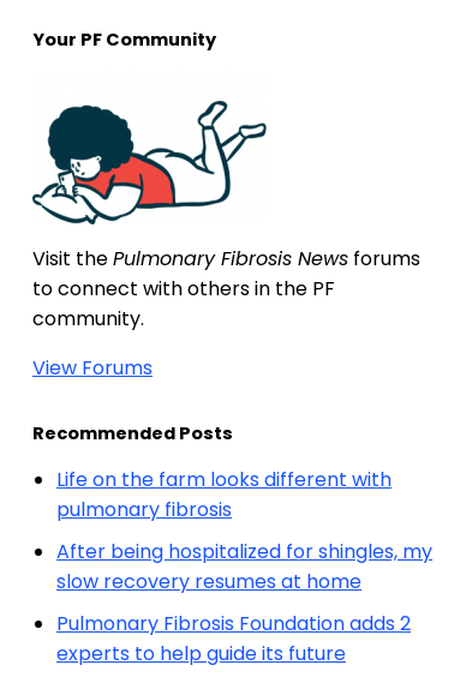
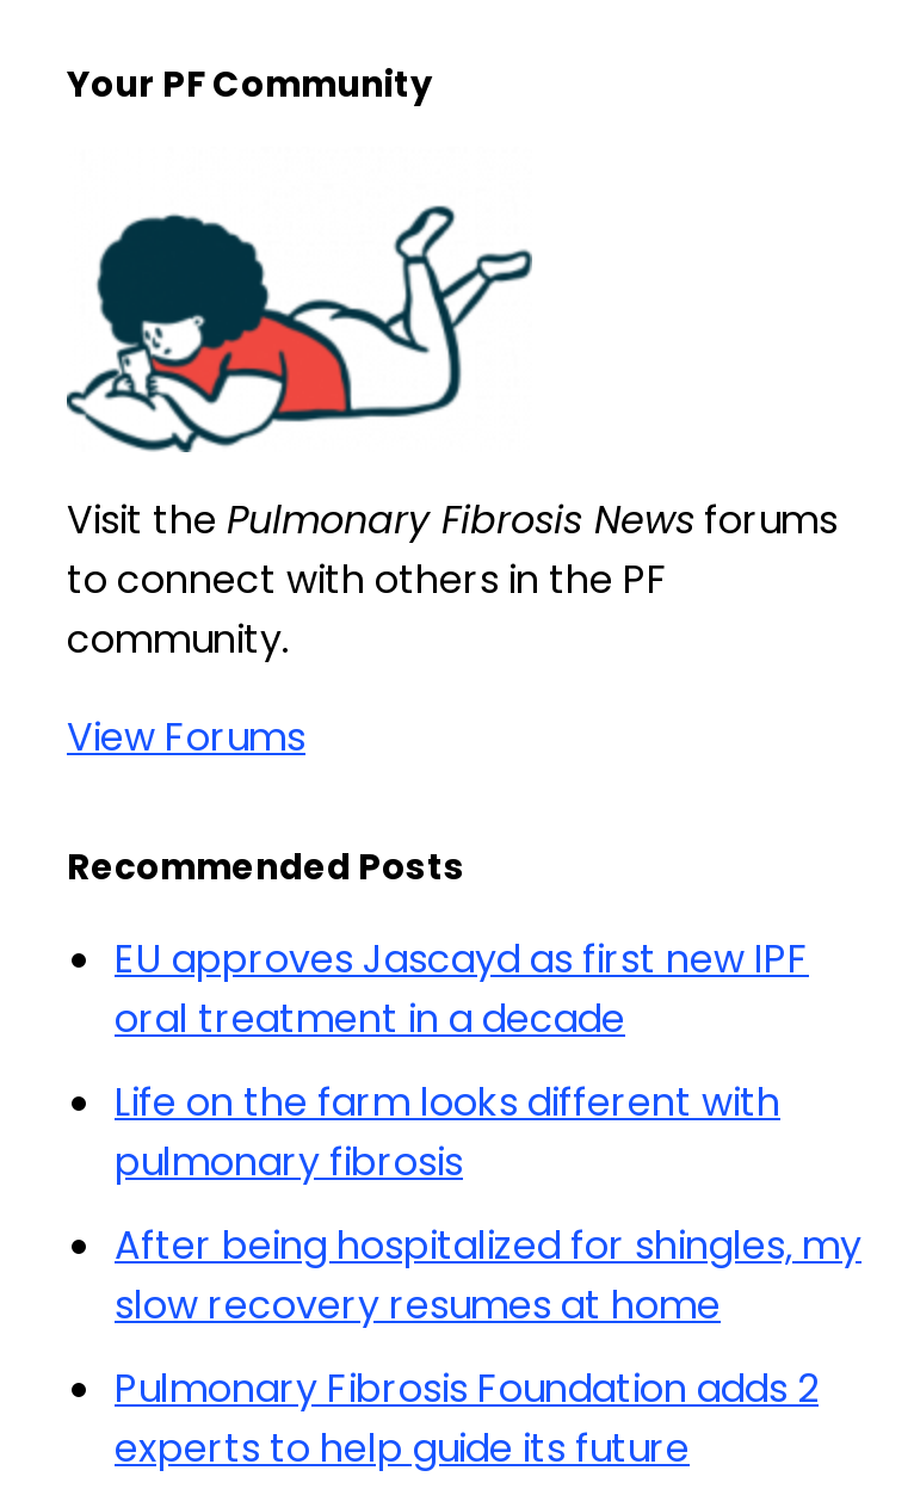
none -> [115,932,809,1046] EU approves Jascayd as first new IPF | oral treatment in a decade

